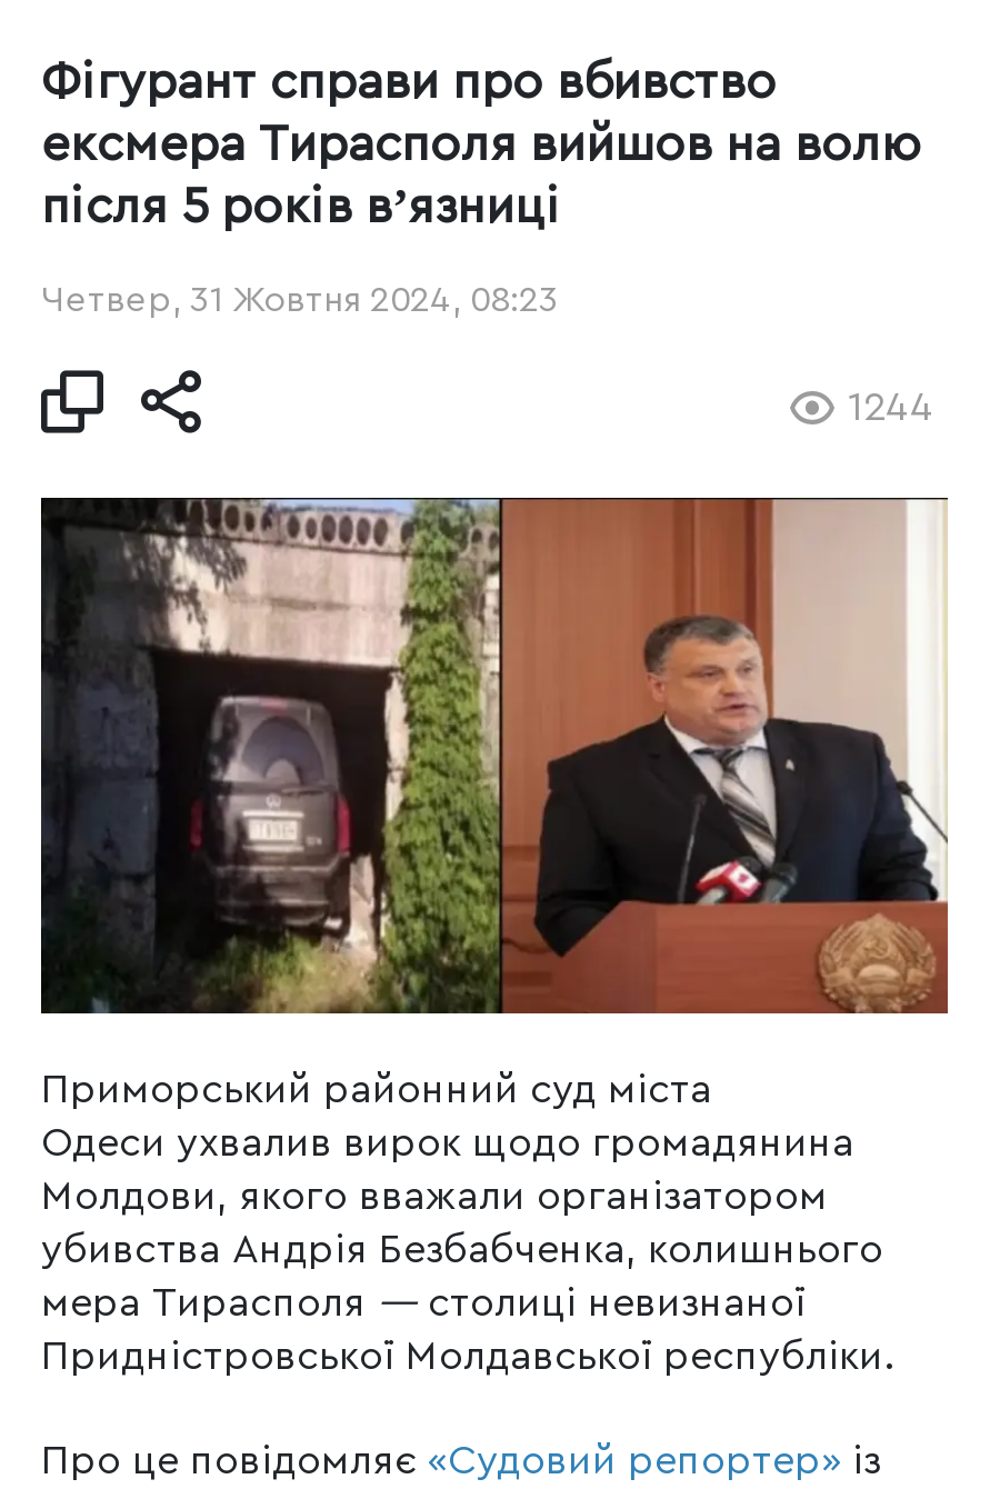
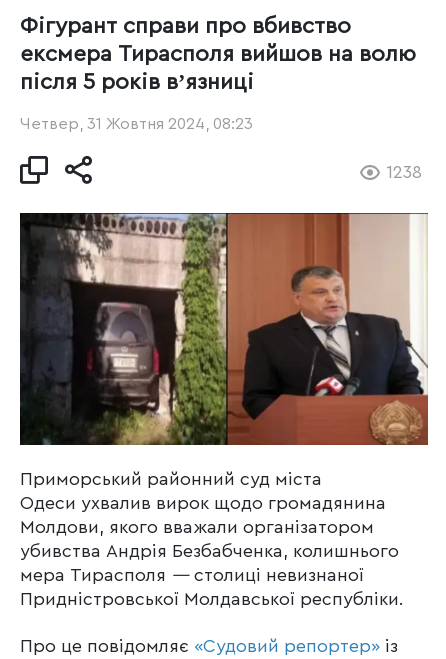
[848,387,934,427] 1244 -> [386,163,422,181] 1238

